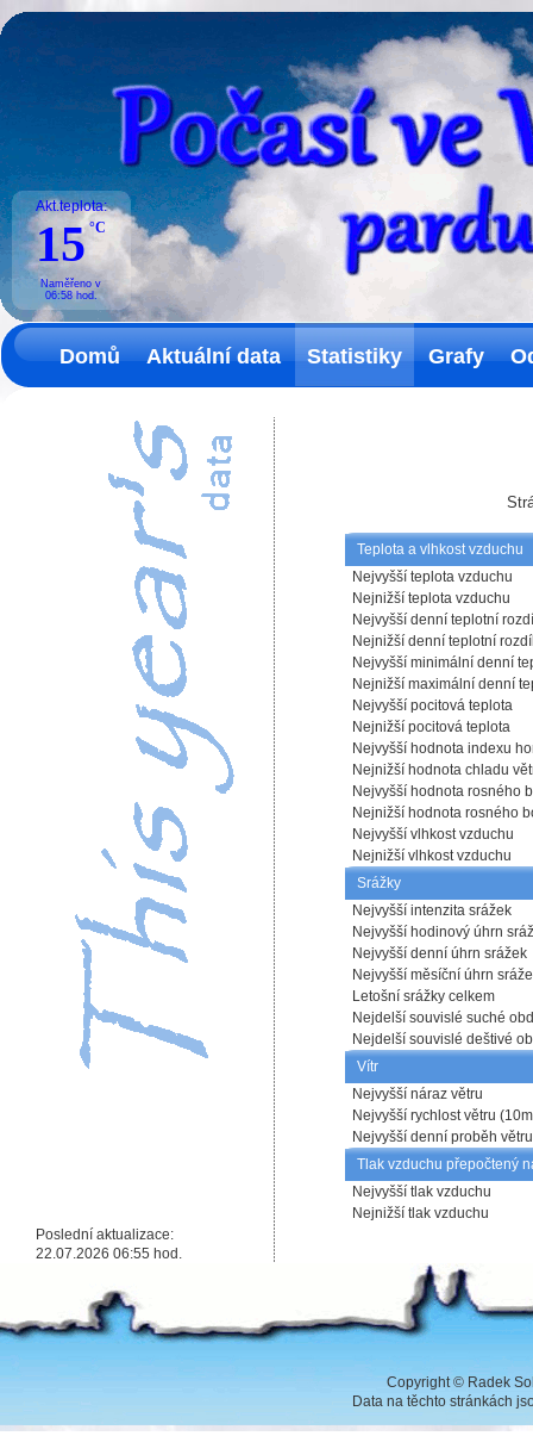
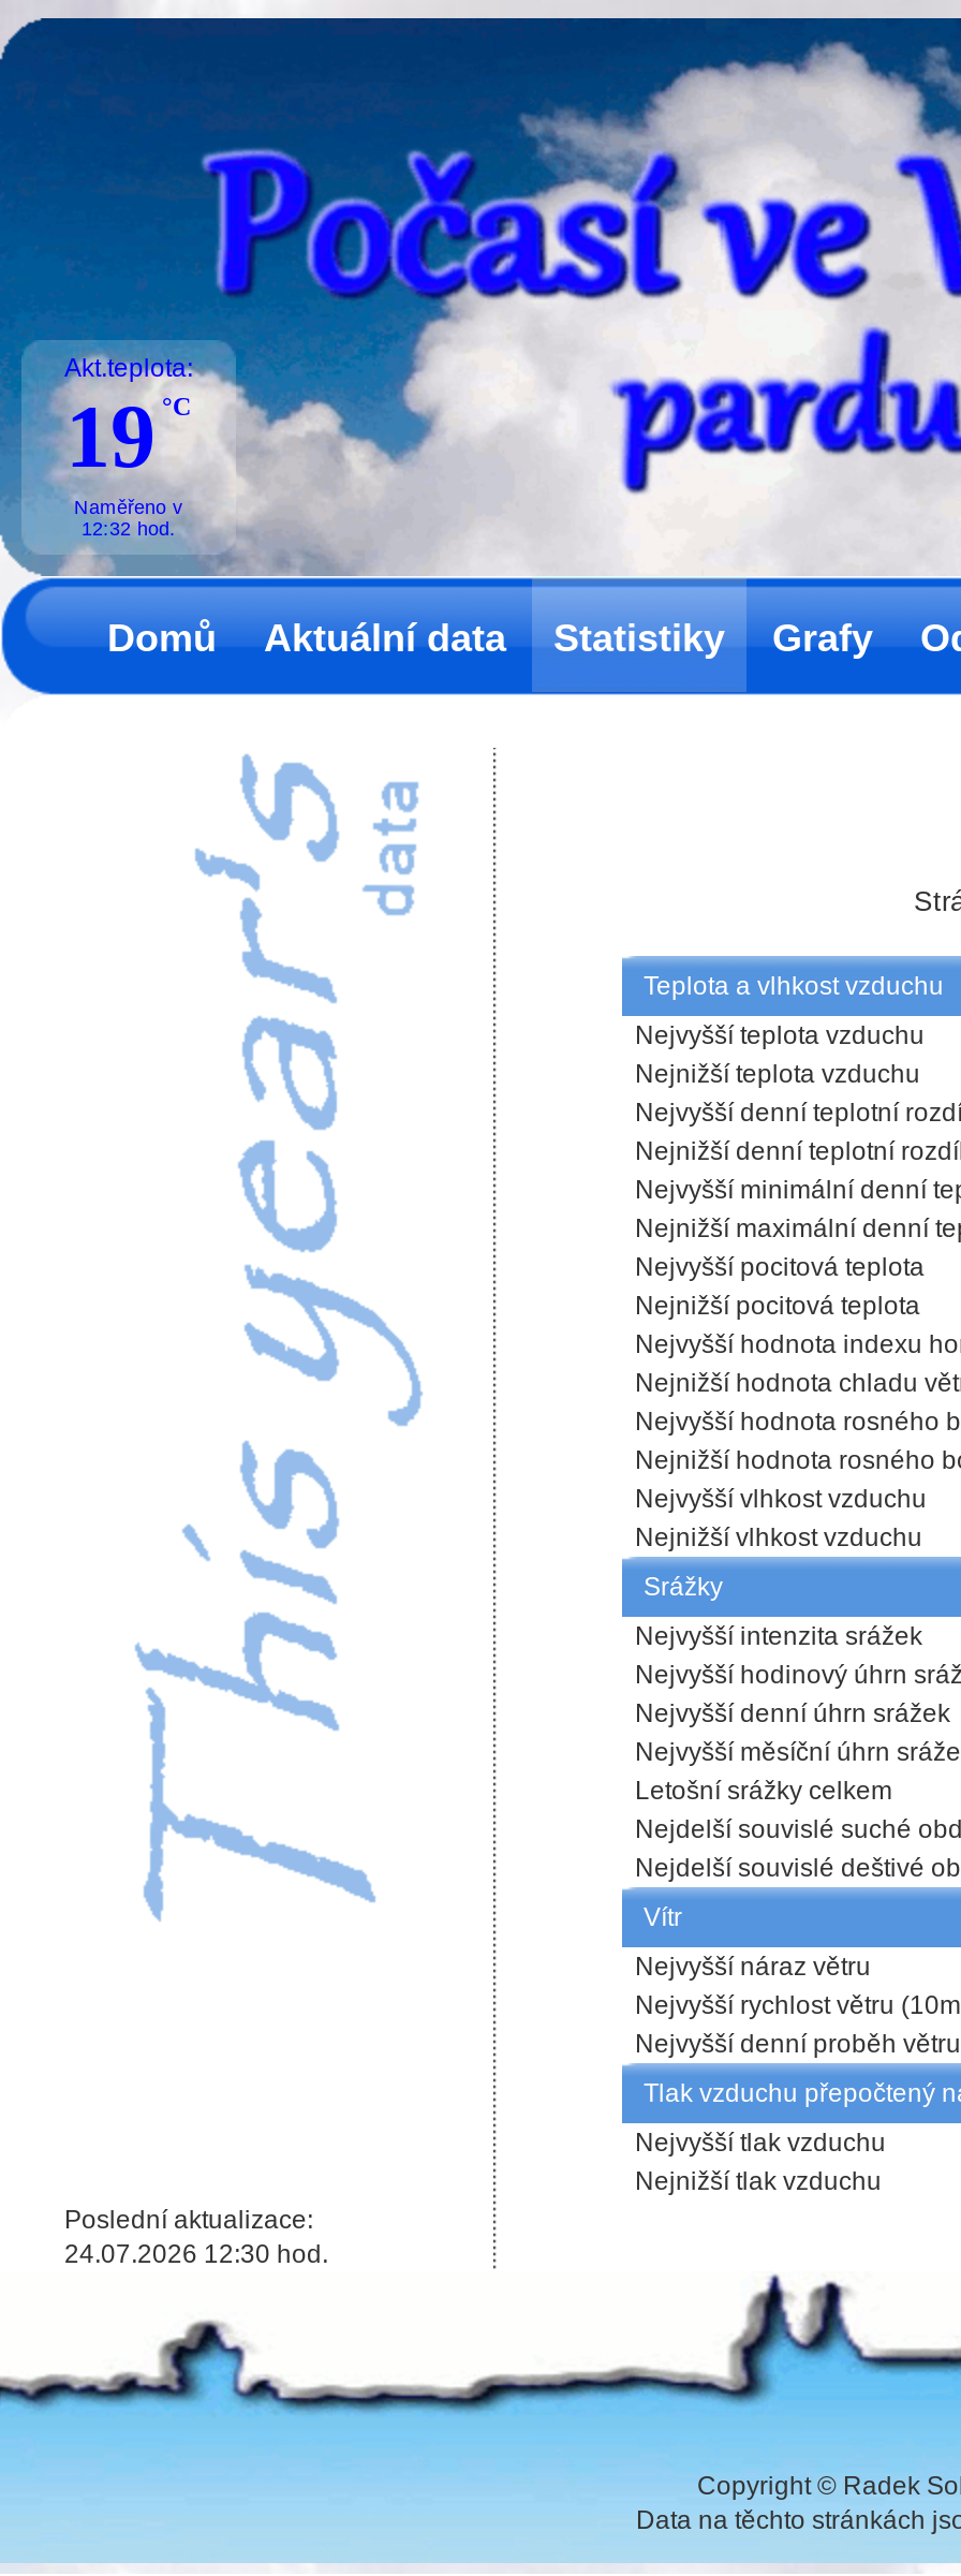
[36,217,106,272] 15 °C -> [65,387,192,486] 19 °C
[45,290,98,302] 06:58 hod. -> [82,518,176,540] 12:32 hod.
[36,1245,182,1262] 22.07.2026 06:55 hod. -> [64,2239,328,2269] 24.07.2026 12:30 hod.

